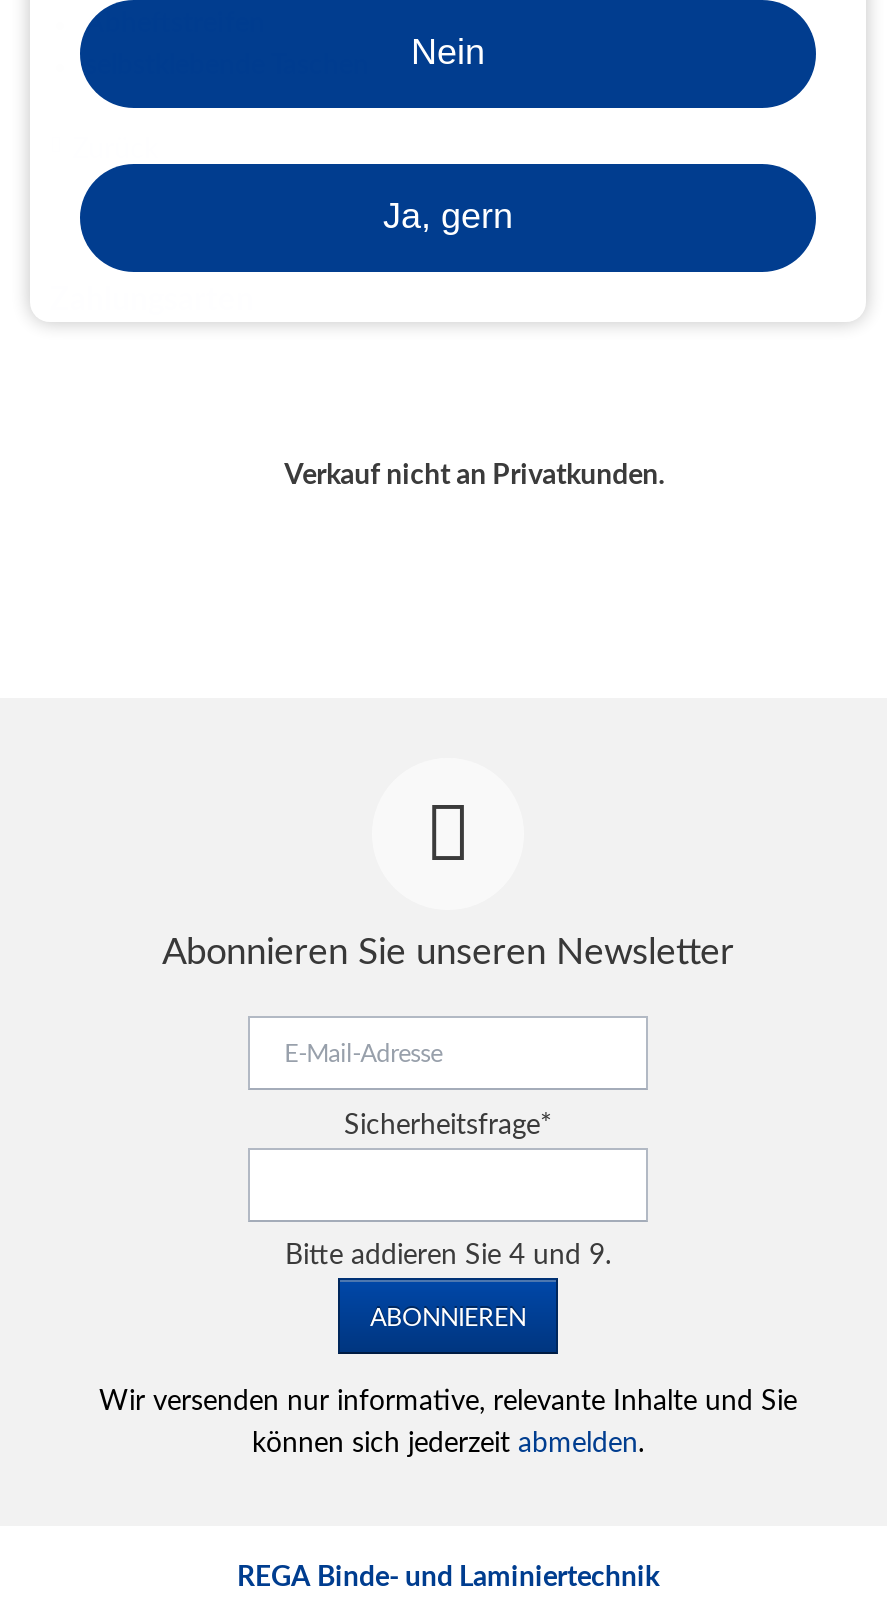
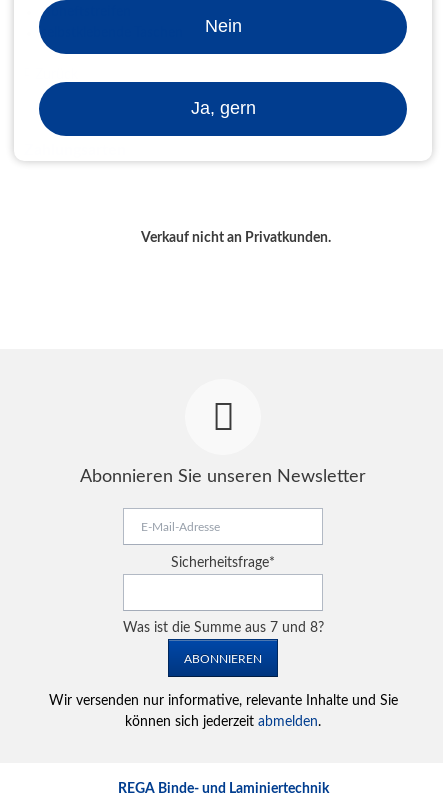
[285,1243,611,1271] Bitte addieren Sie 4 und 9. -> [122,621,323,635] Was ist die Summe aus 7 und 8?

